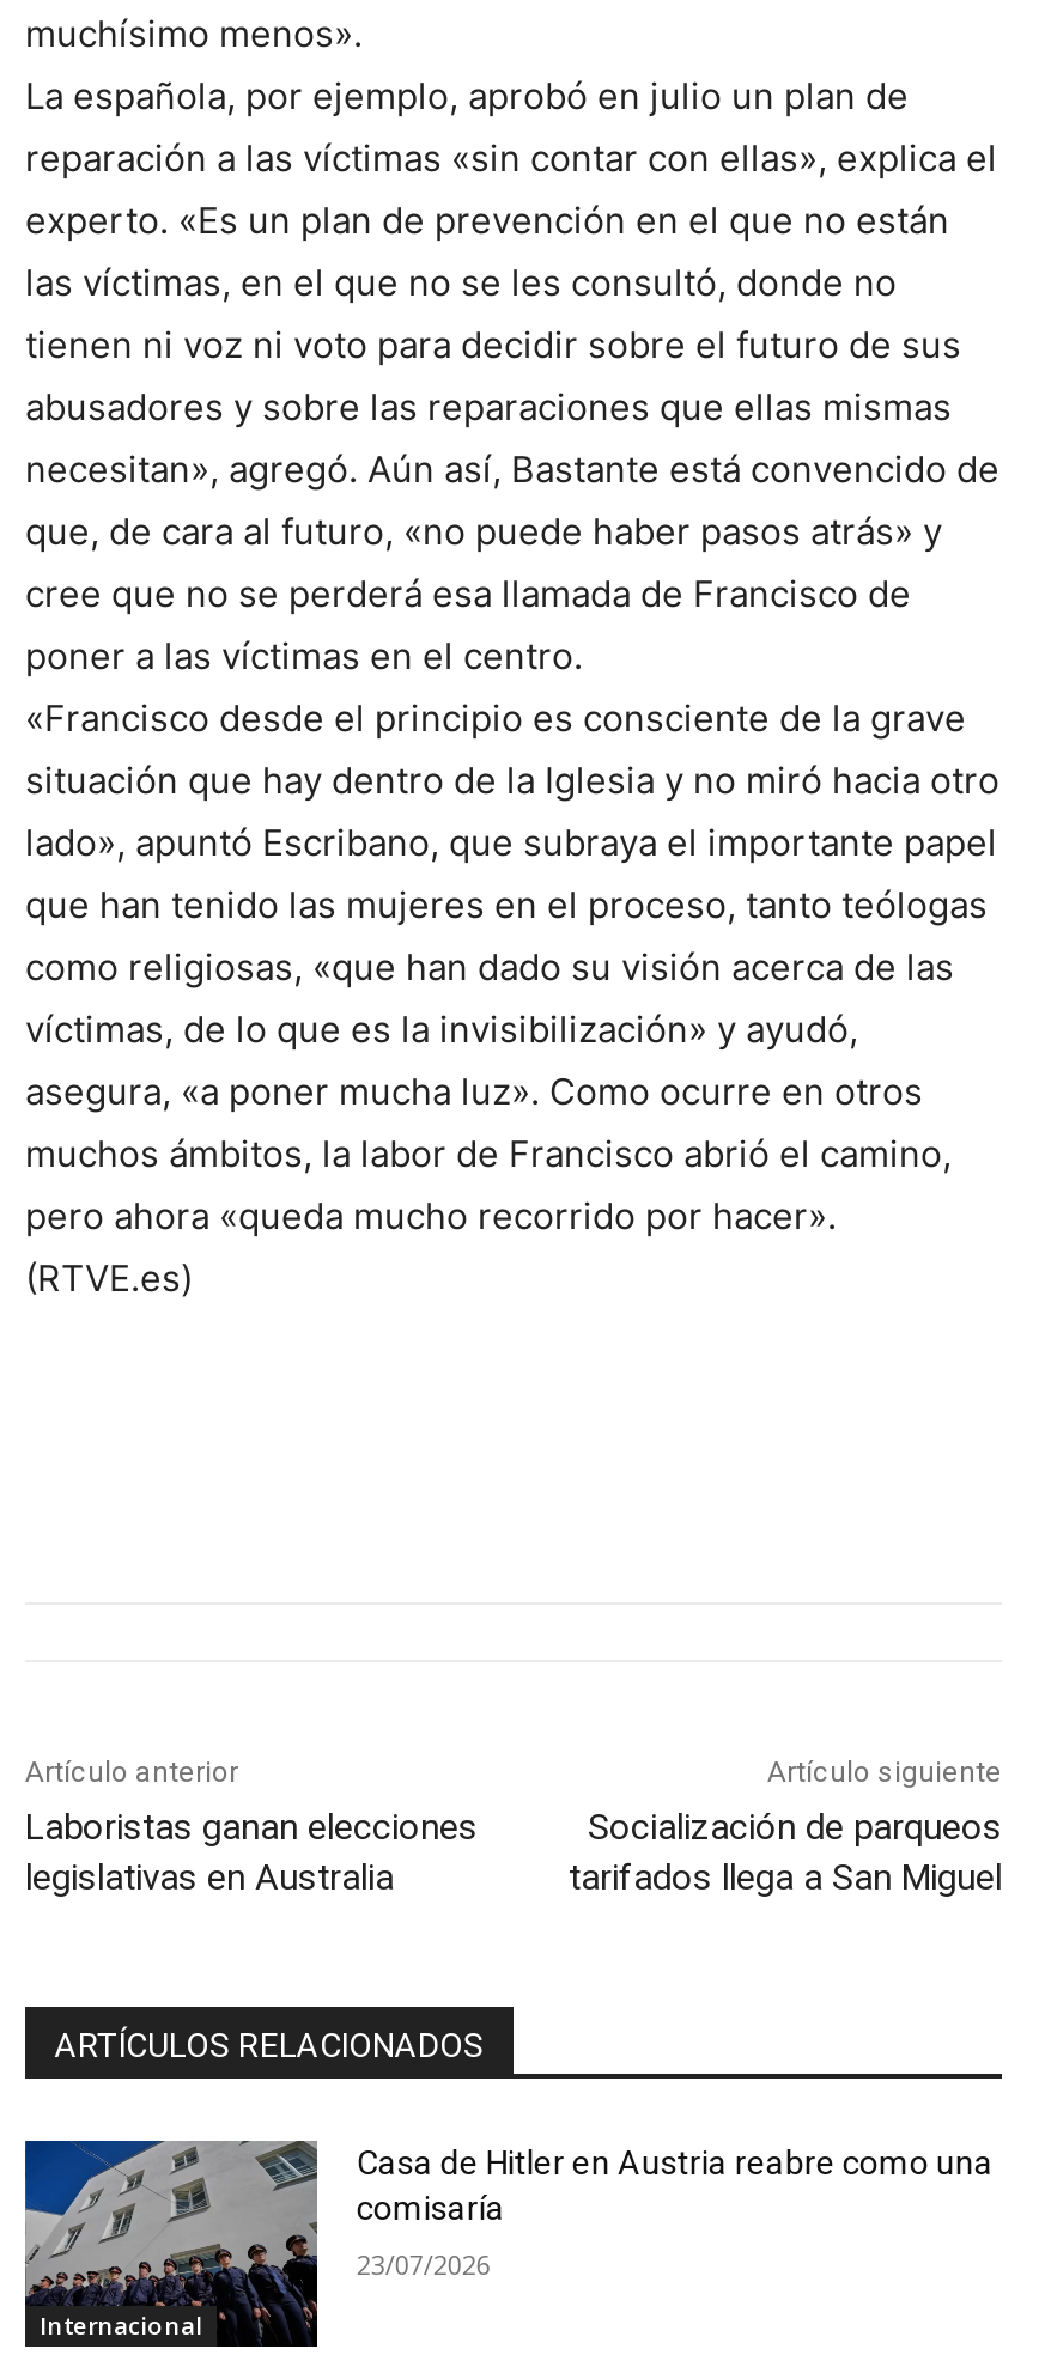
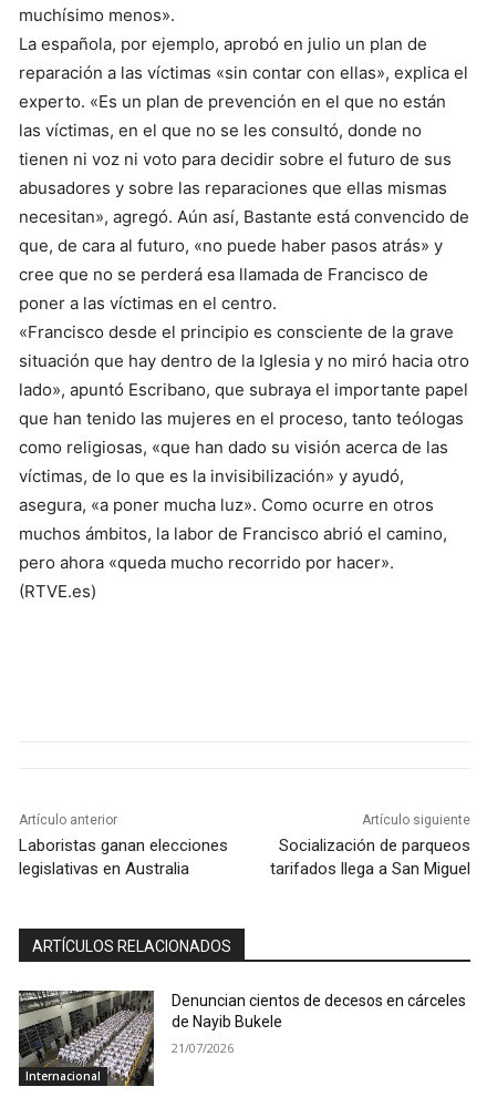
[23,2137,993,2348] [image] | Casa de Hitler en Austria reabre como una | comisaría -> [18,990,466,1087] [image] | Denuncian cientos de decesos en cárceles | de Nayib Bukele
[356,2246,491,2282] 23/07/2026 -> [172,1040,234,1056] 21/07/2026

